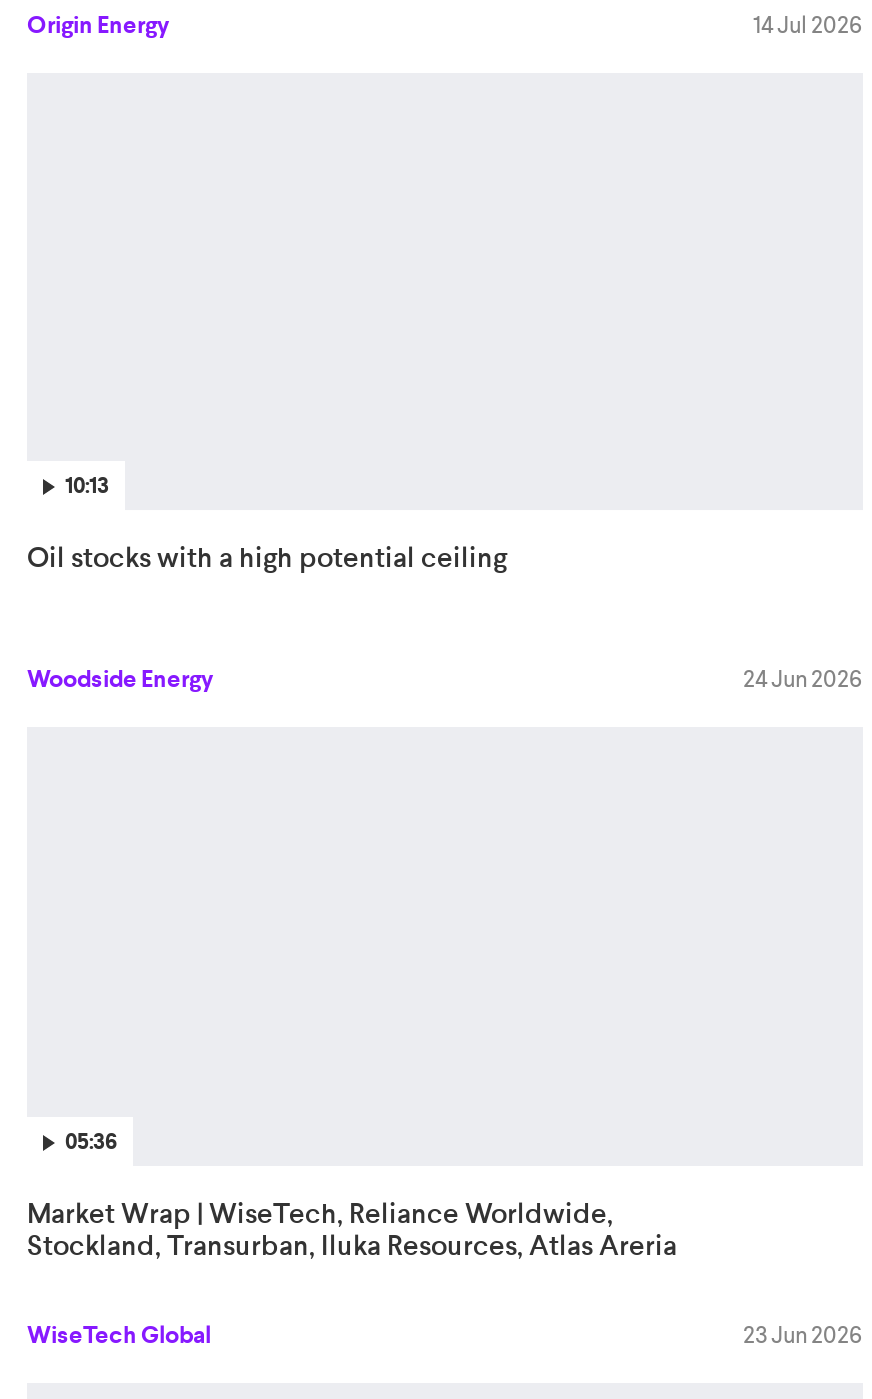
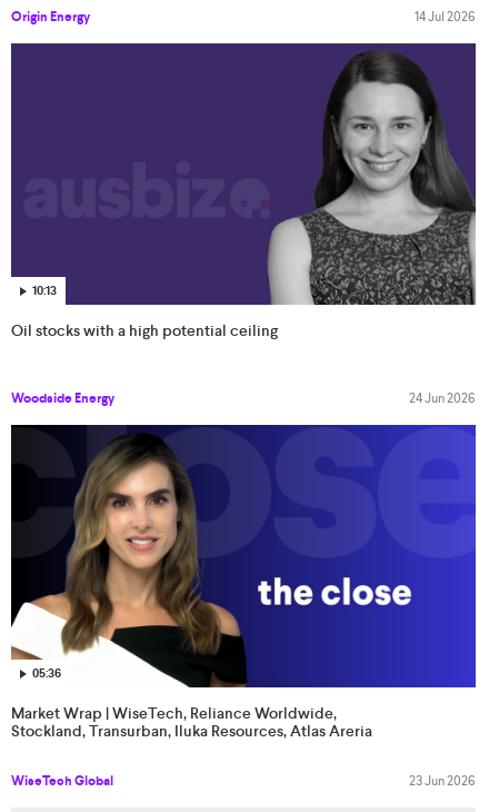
none -> [10,42,477,306] [image]
none -> [10,424,477,689] [image]

